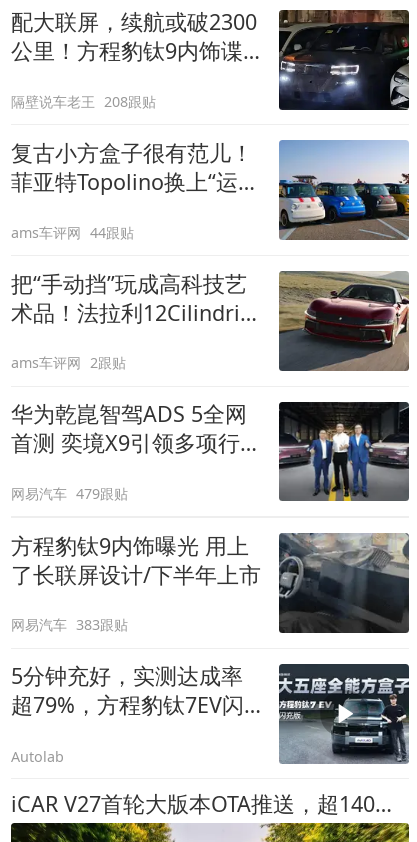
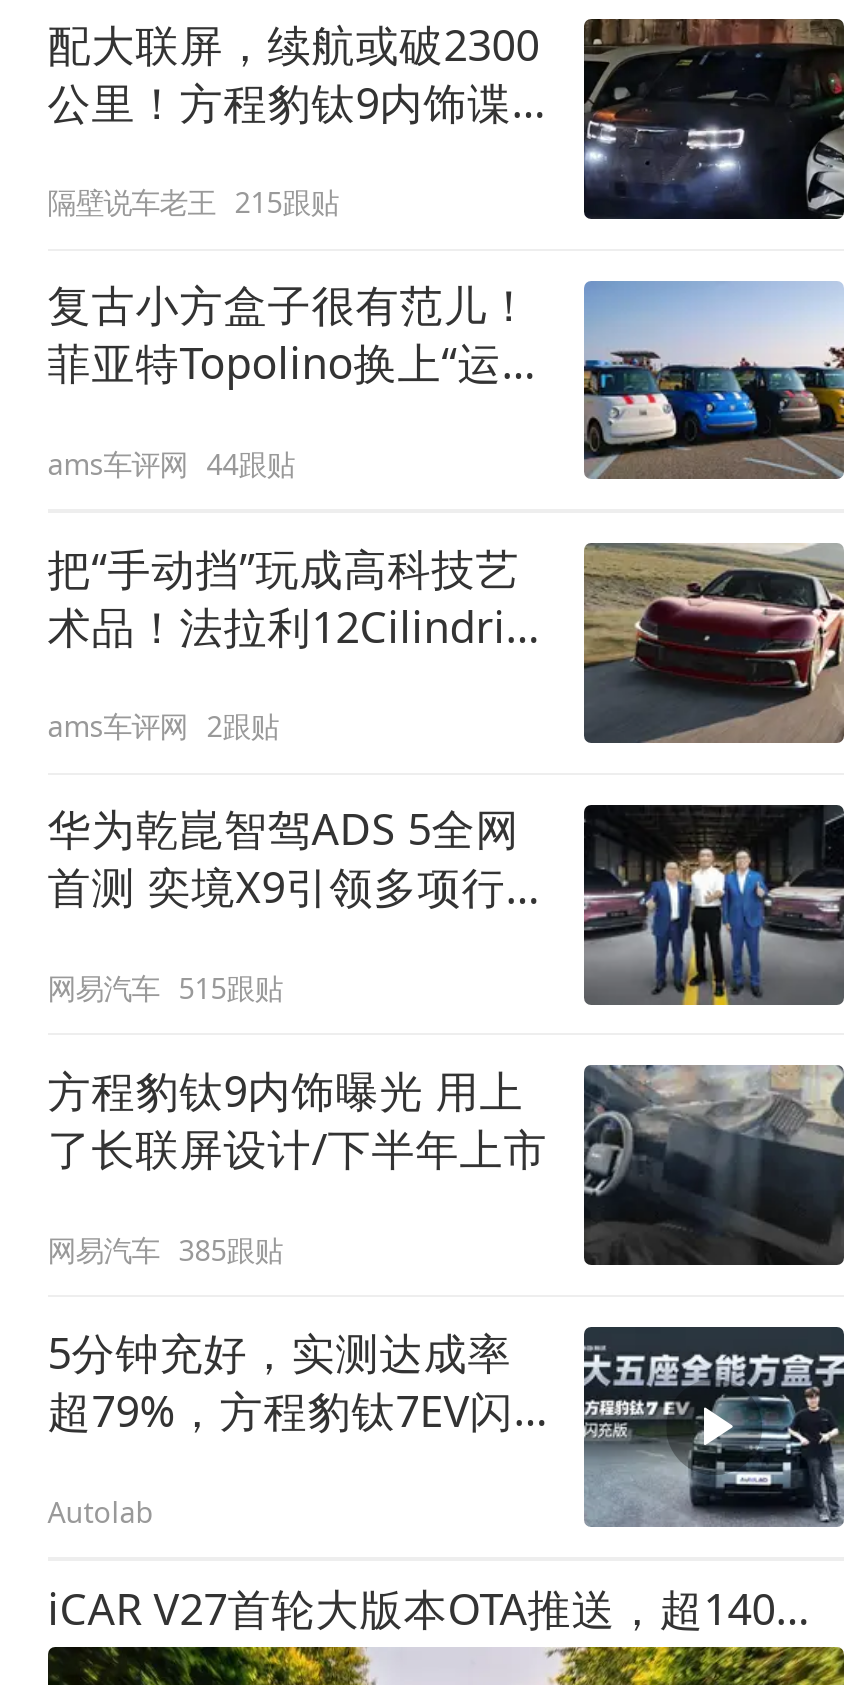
[11,92,156,111] 隔壁说车老王 208跟贴 -> [47,183,339,221] 隔壁说车老王 215跟贴
[11,484,128,503] 网易汽车 479跟贴 -> [47,968,283,1006] 网易汽车 515跟贴
[11,615,128,634] 网易汽车 383跟贴 -> [47,1230,283,1268] 网易汽车 385跟贴

